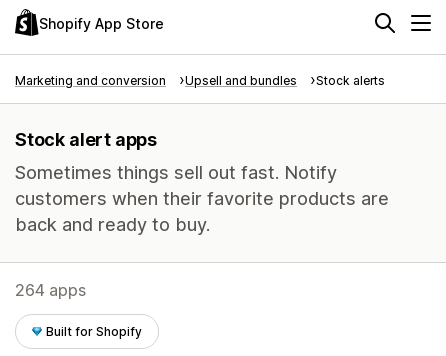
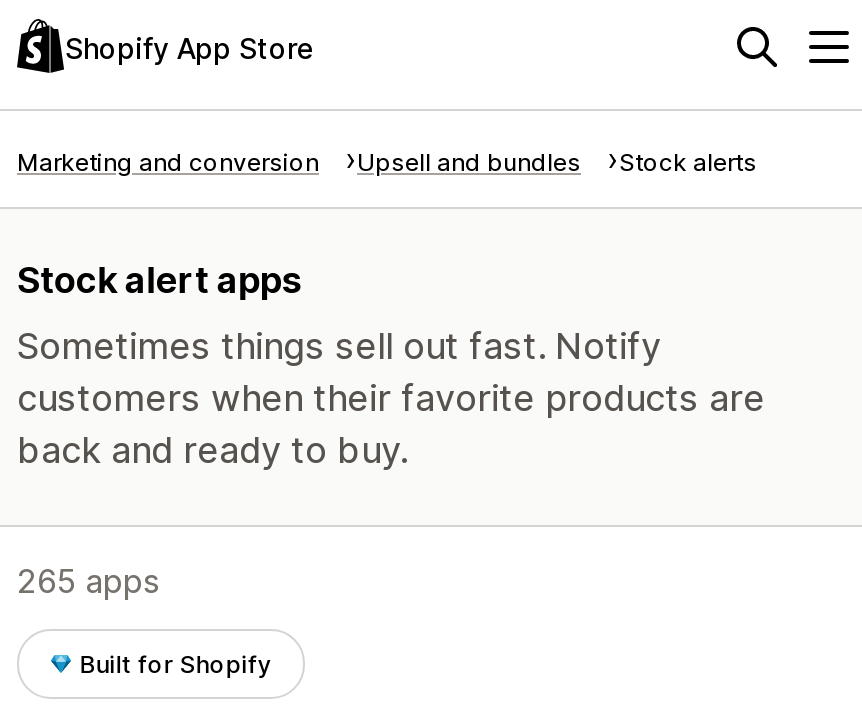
[15,280,86,300] 264 apps -> [17,561,159,601] 265 apps

